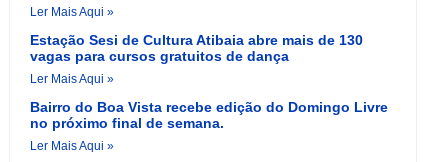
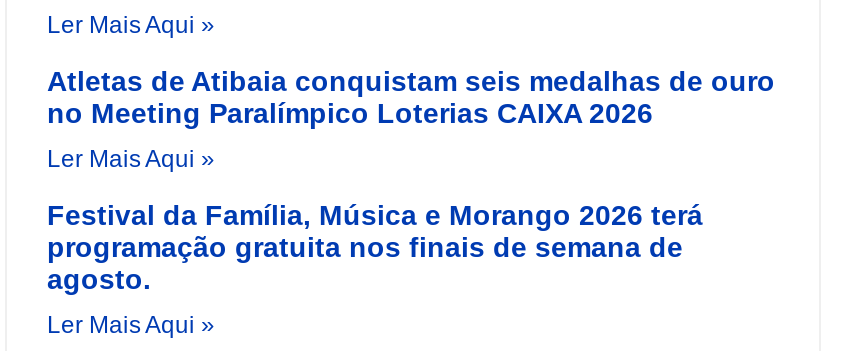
[30,32,363,64] Estação Sesi de Cultura Atibaia abre mais de 130 | vagas para cursos gratuitos de dança -> [47,65,775,129] Atletas de Atibaia conquistam seis medalhas de ouro | no Meeting Paralímpico Loterias CAIXA 2026
[30,99,388,131] Bairro do Boa Vista recebe edição do Domingo Livre | no próximo final de semana. -> [47,199,703,295] Festival da Família, Música e Morango 2026 terá | programação gratuita nos finais de semana de | agosto.

